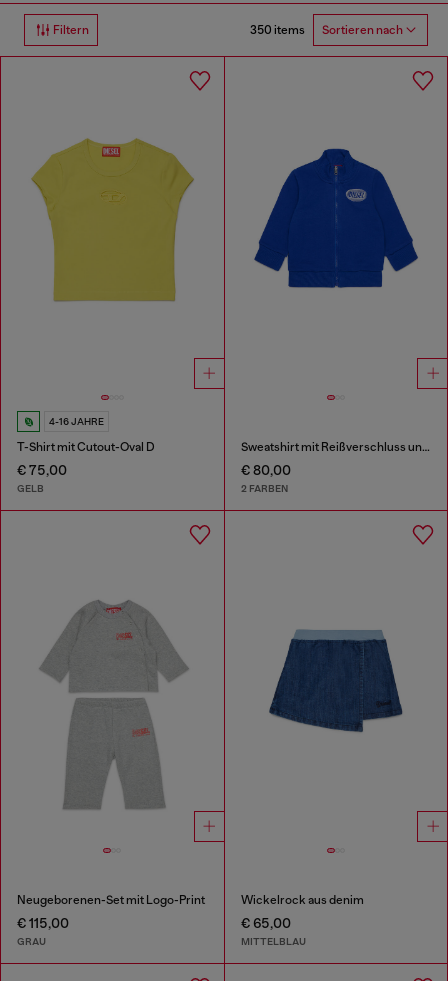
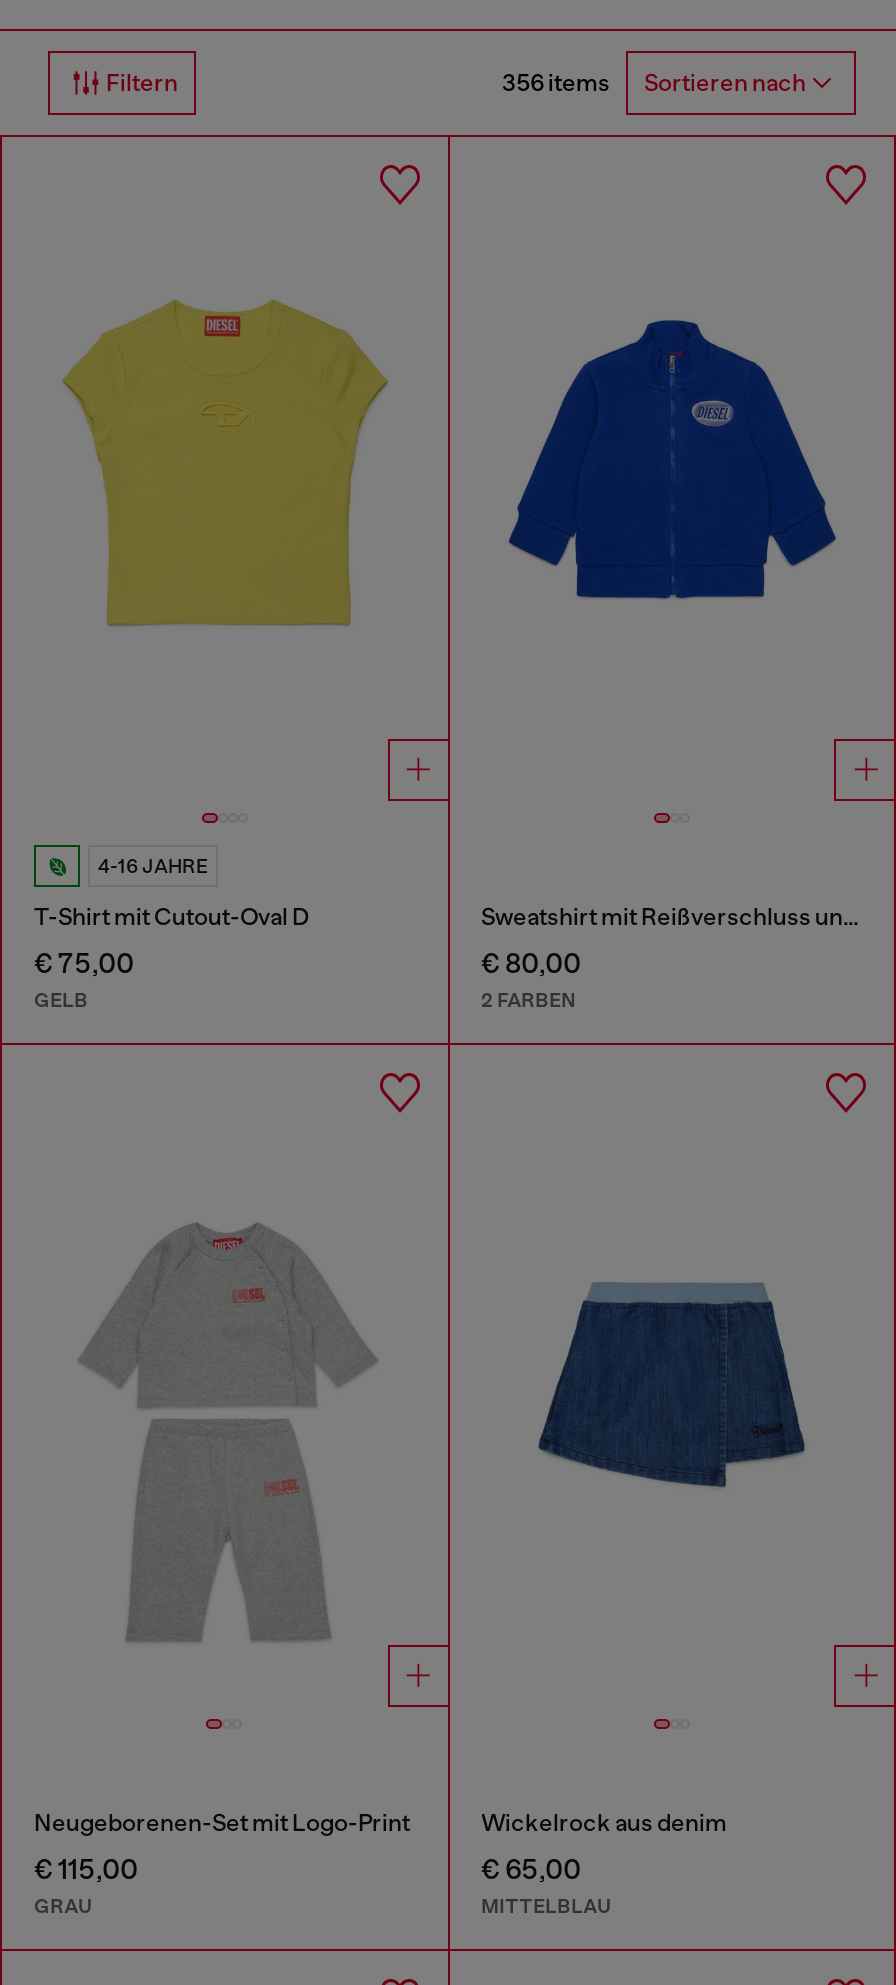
[250,23,403,37] 350 items Sortieren nach -> [502,69,806,98] 356 items Sortieren nach

